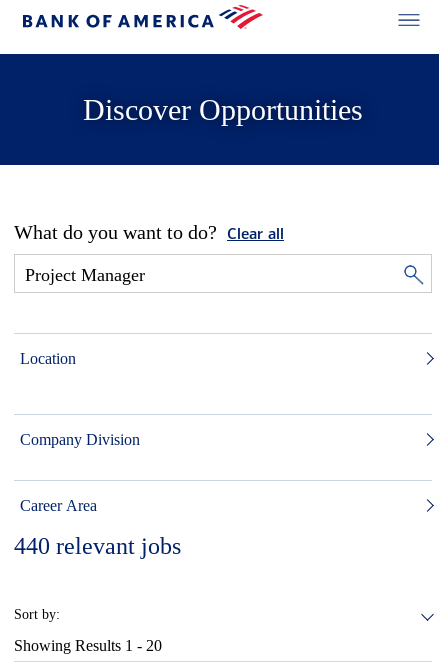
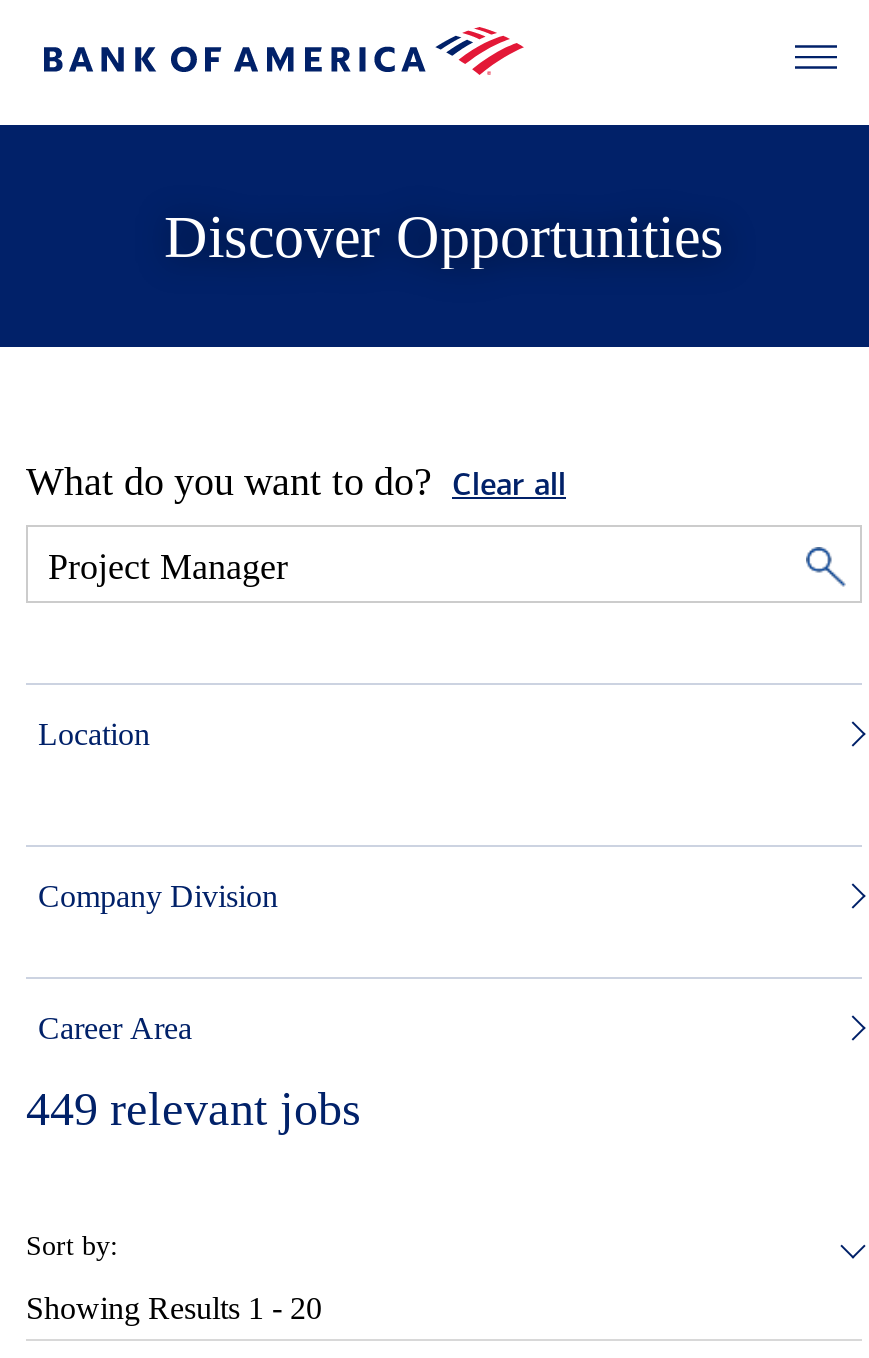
[14,533,181,559] 440 relevant jobs -> [26,1083,360,1135] 449 relevant jobs

